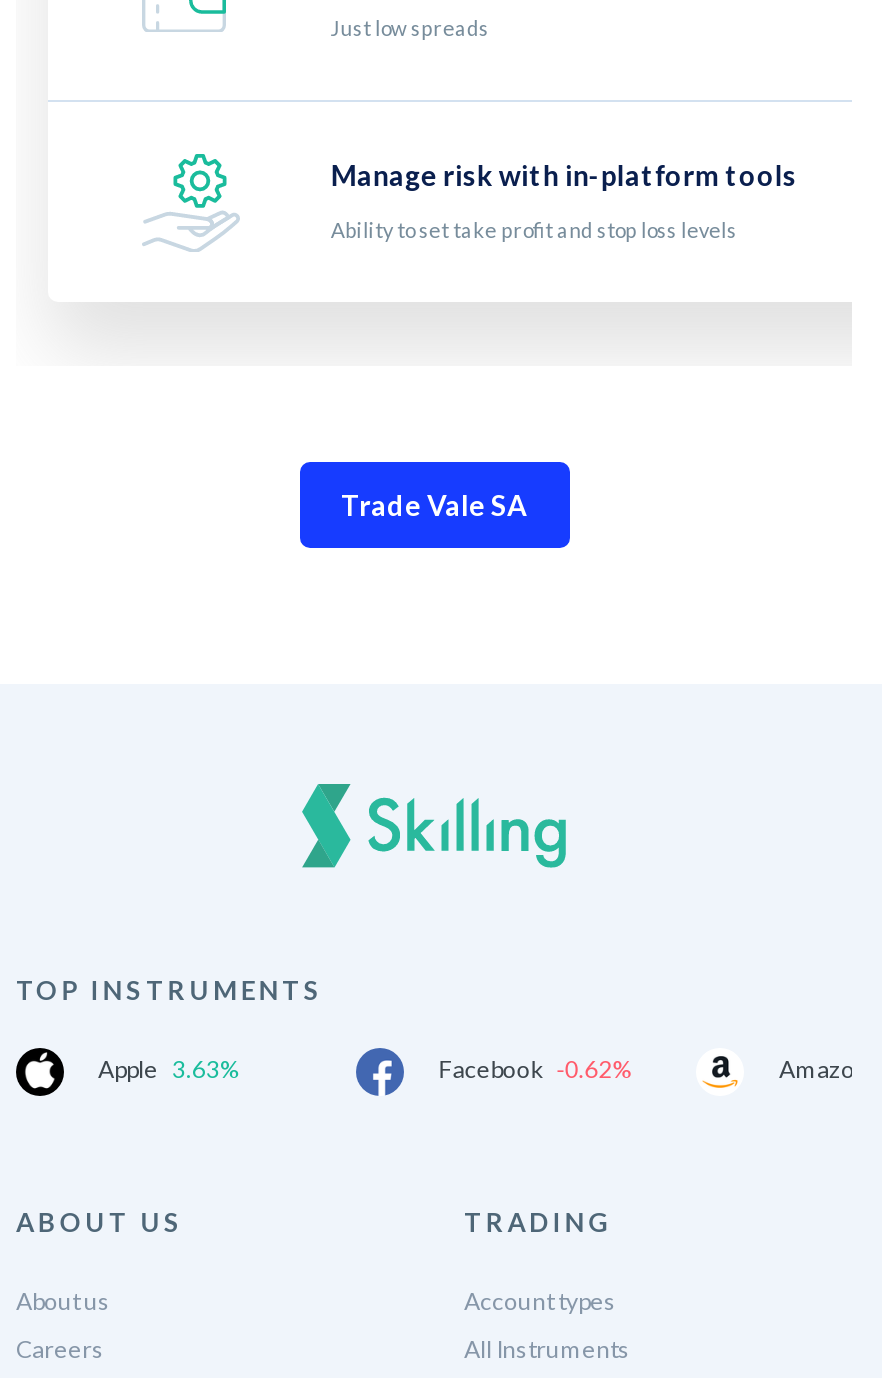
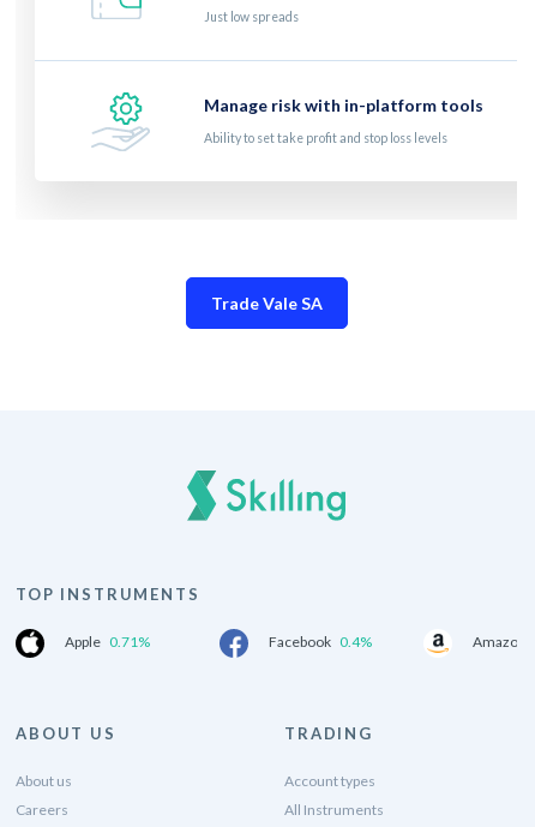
[98,1055,240,1085] Apple 3.63% -> [65,633,150,651] Apple 0.71%
[438,1055,632,1085] Facebook -0.62% -> [269,633,372,651] Facebook 0.4%

